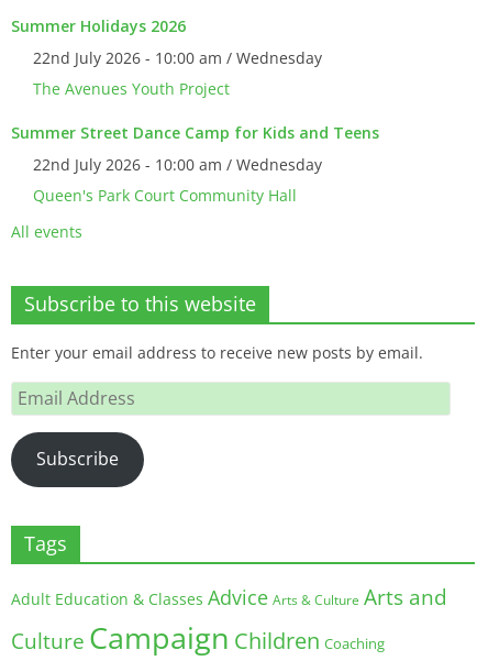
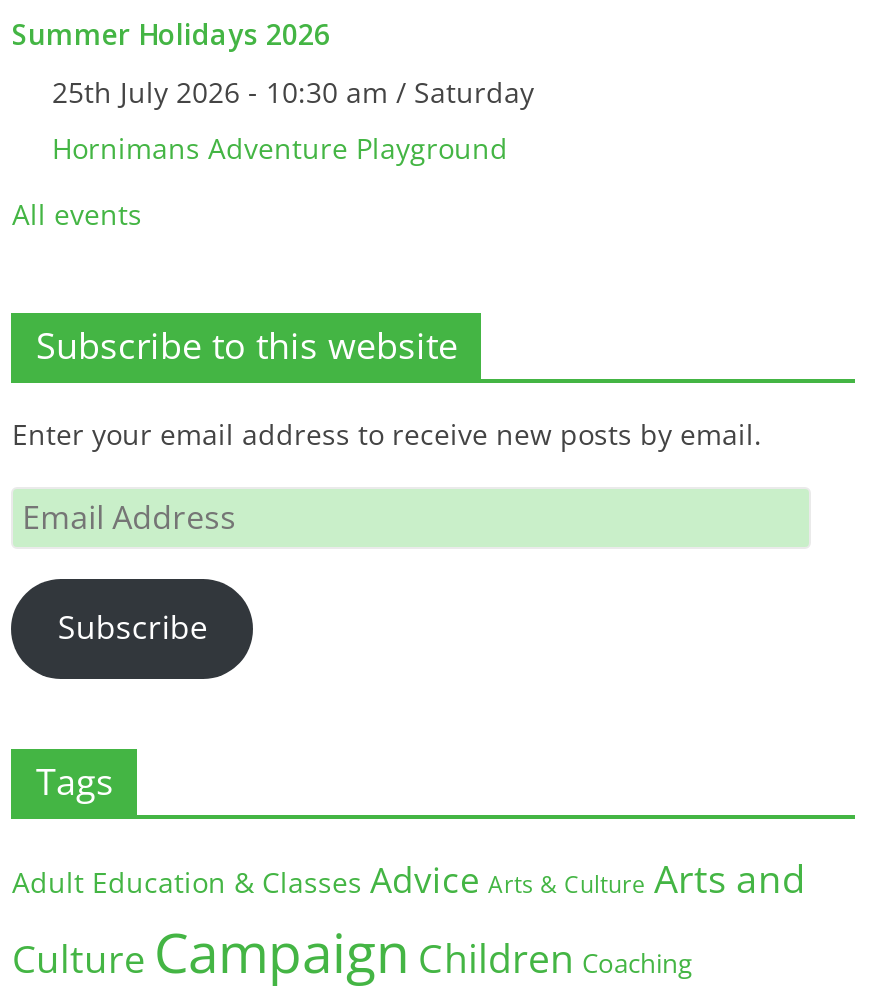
[11,47,380,206] 22nd July 2026 - 10:00 am / Wednesday | The Avenues Youth Project | Summer Street Dance Camp for Kids and Teens | 22nd July 2026 - 10:00 am / Wednesday | Queen's Park Court Community Hall -> [52,73,534,167] 25th July 2026 - 10:30 am / Saturday | Hornimans Adventure Playground

